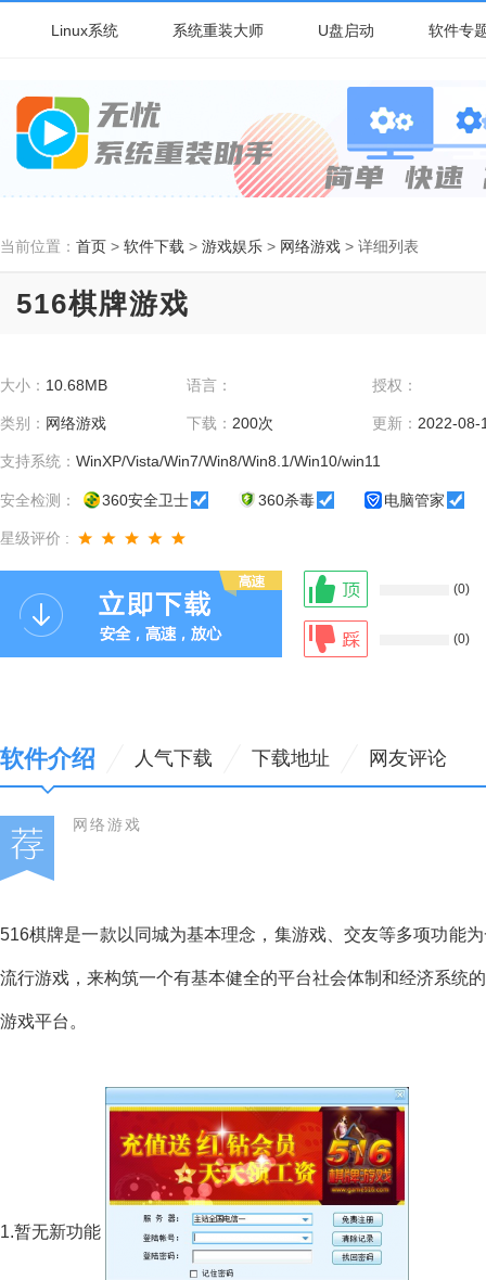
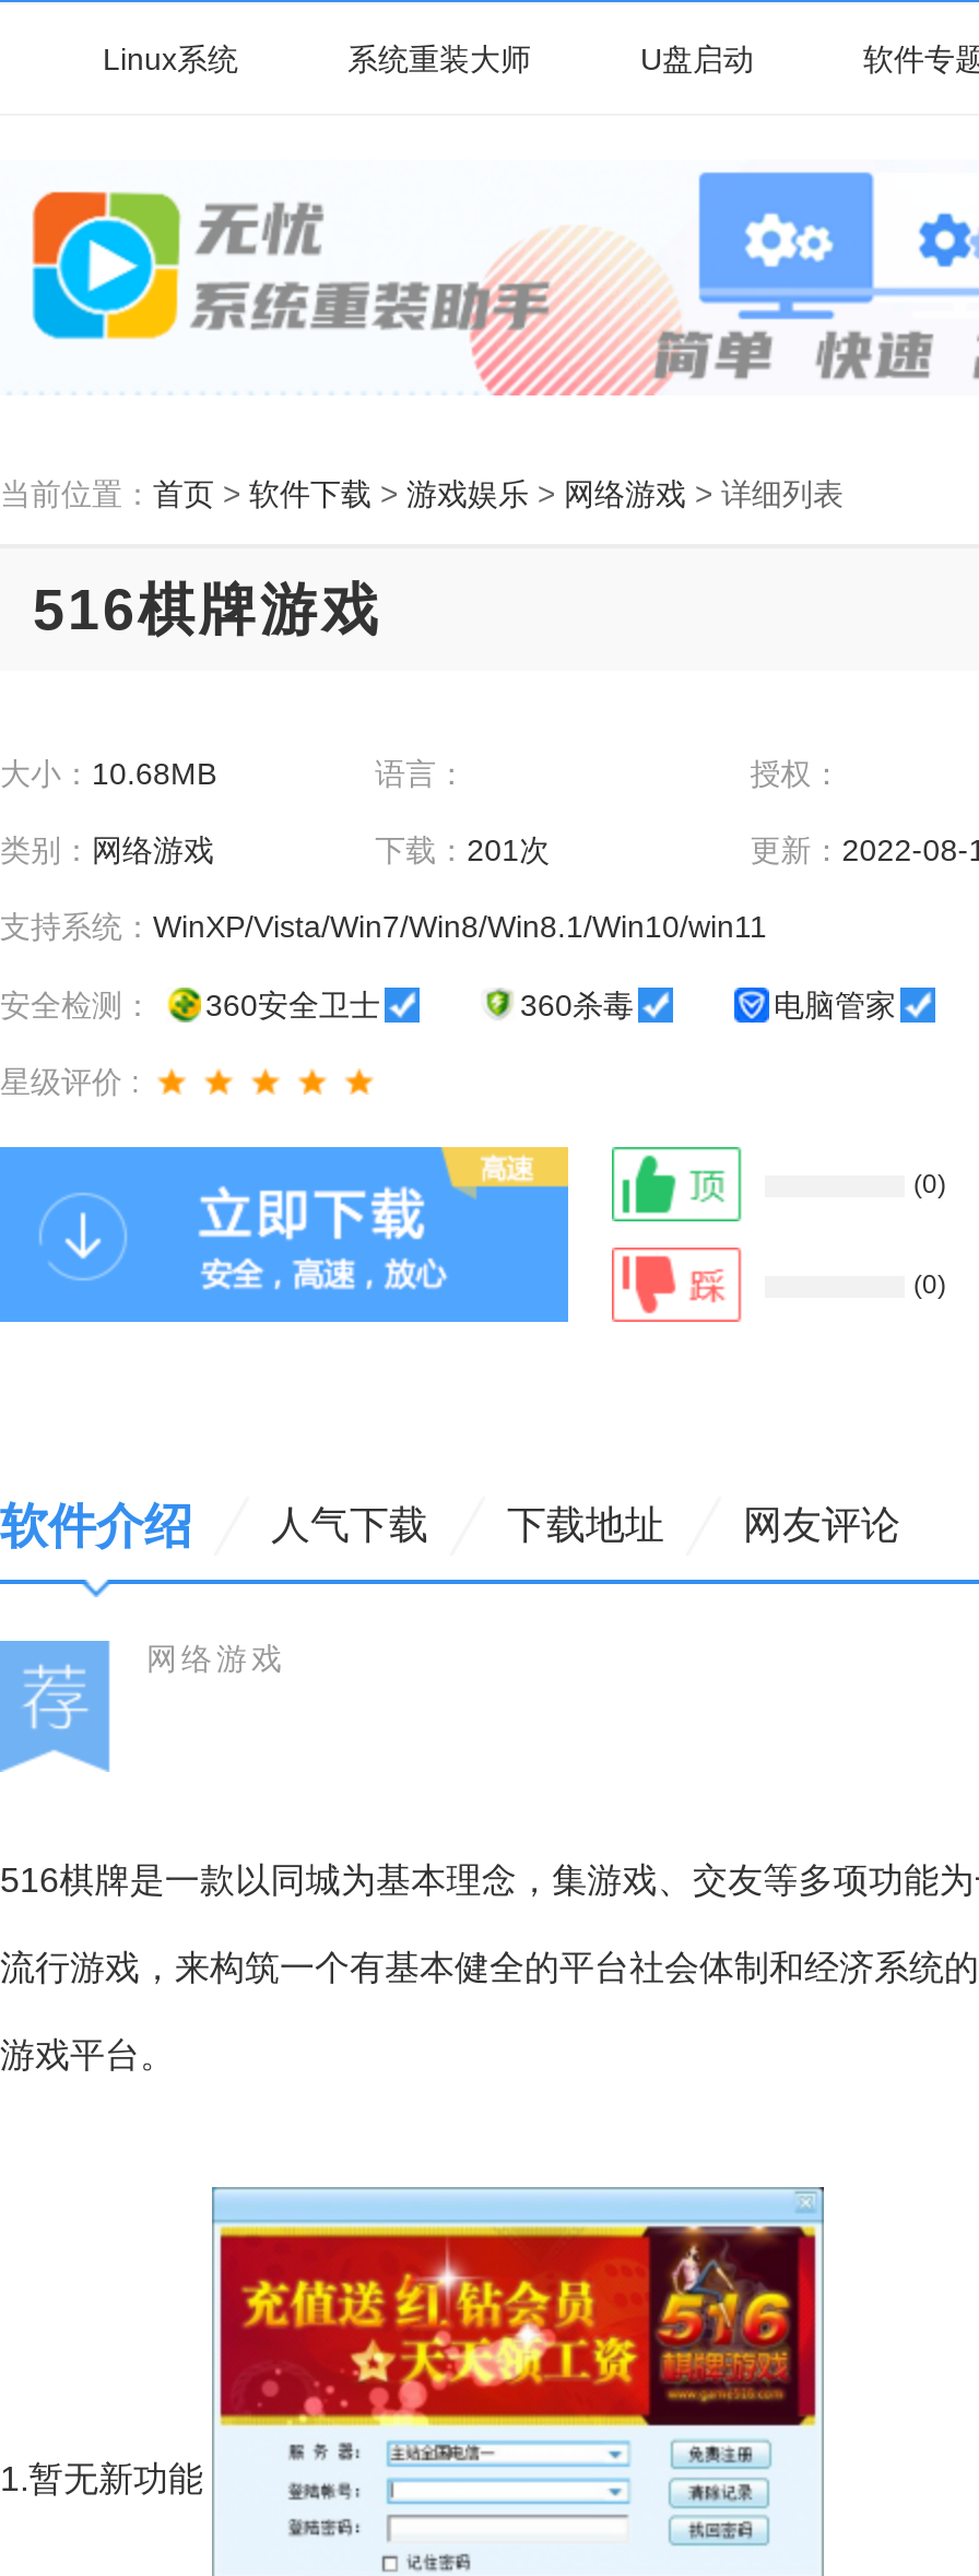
[186,414,273,432] 下载：200次 -> [375,832,550,867] 下载：201次

